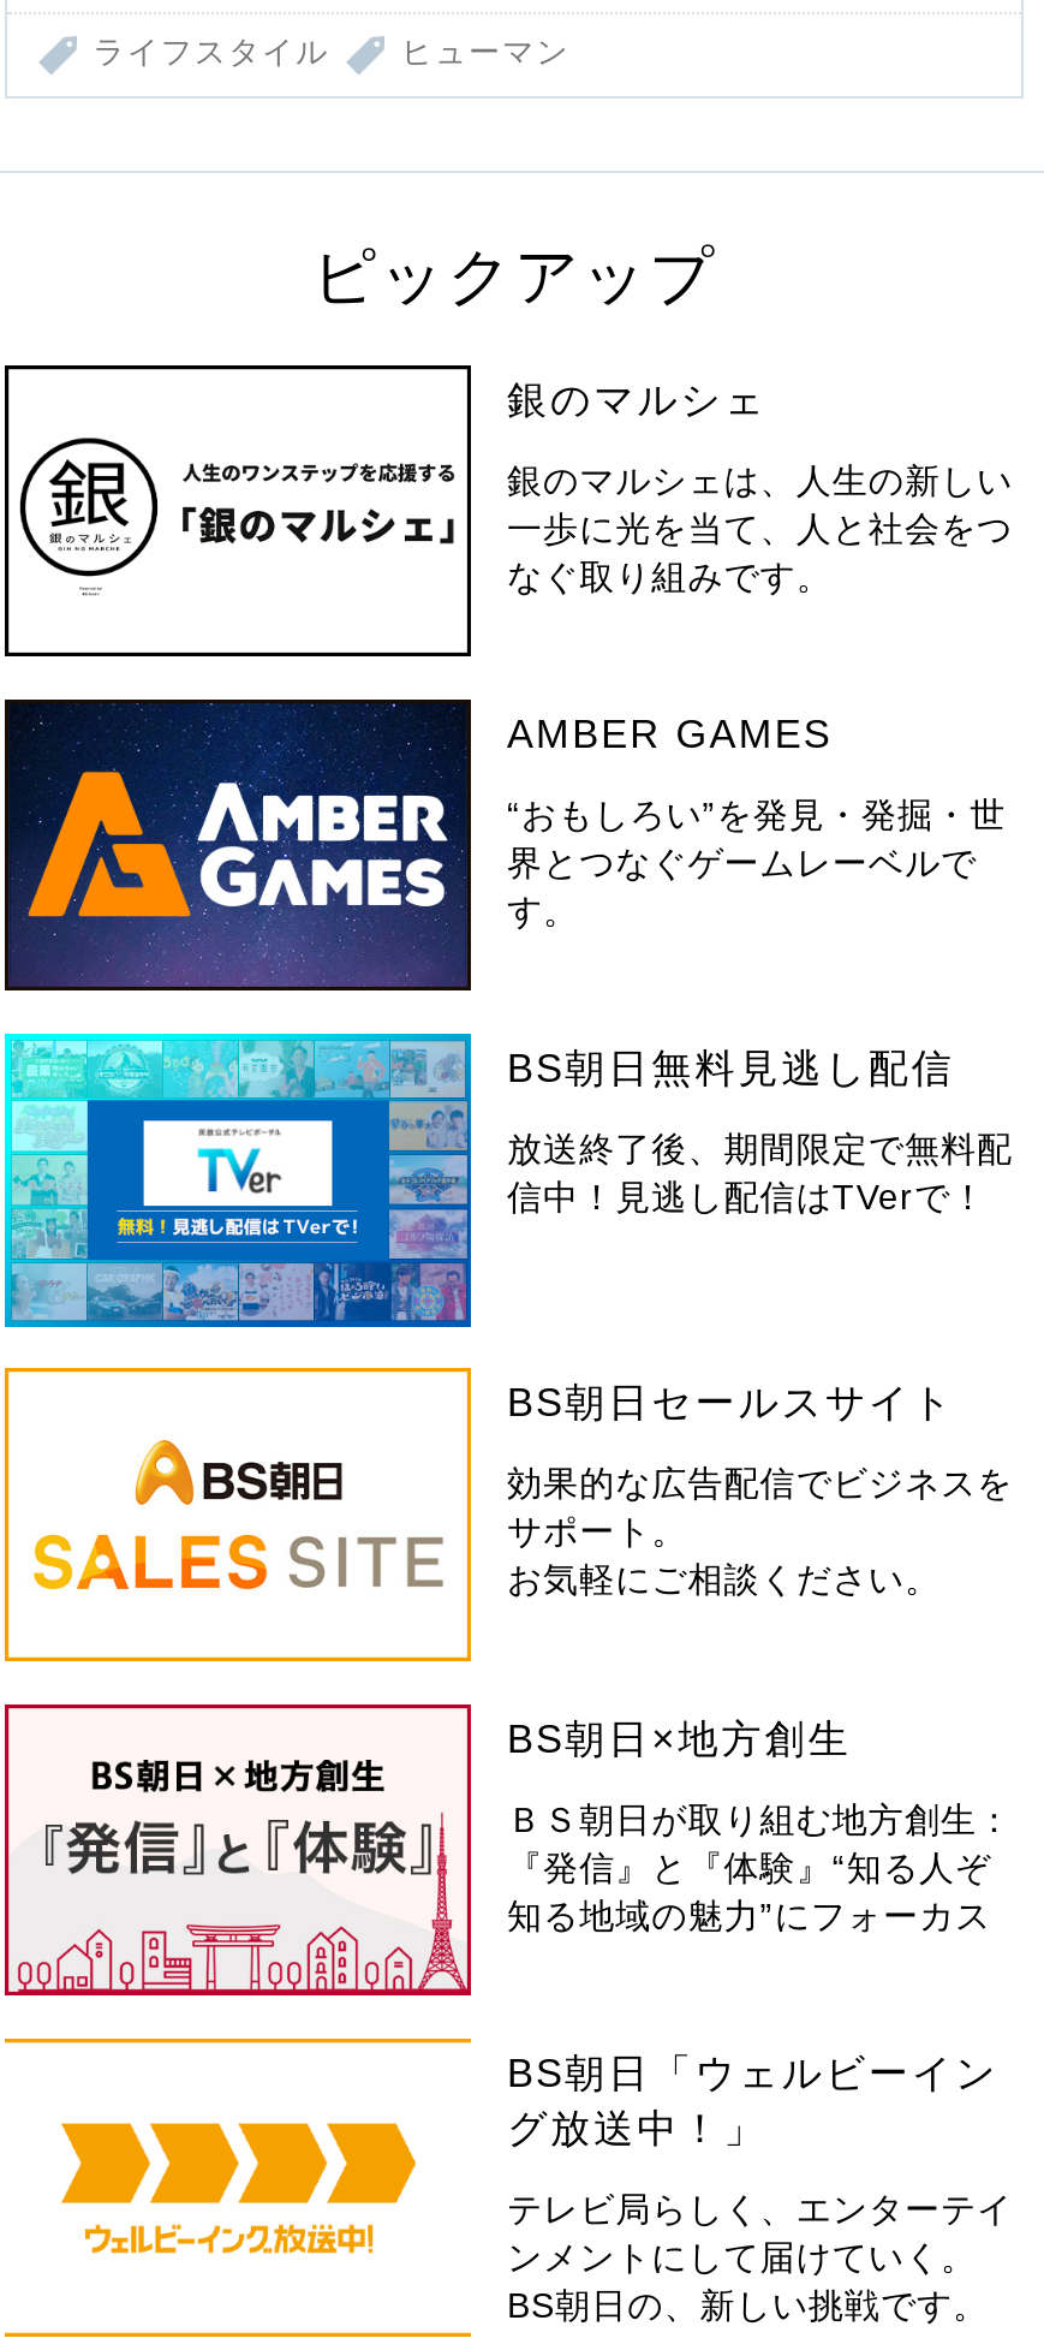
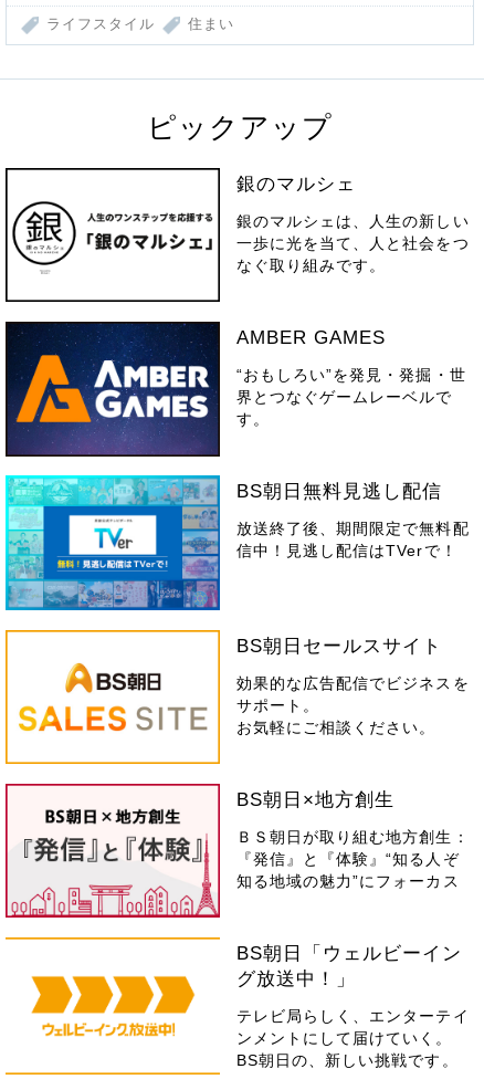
[401,34,570,70] ヒューマン -> [188,16,234,32] 住まい

